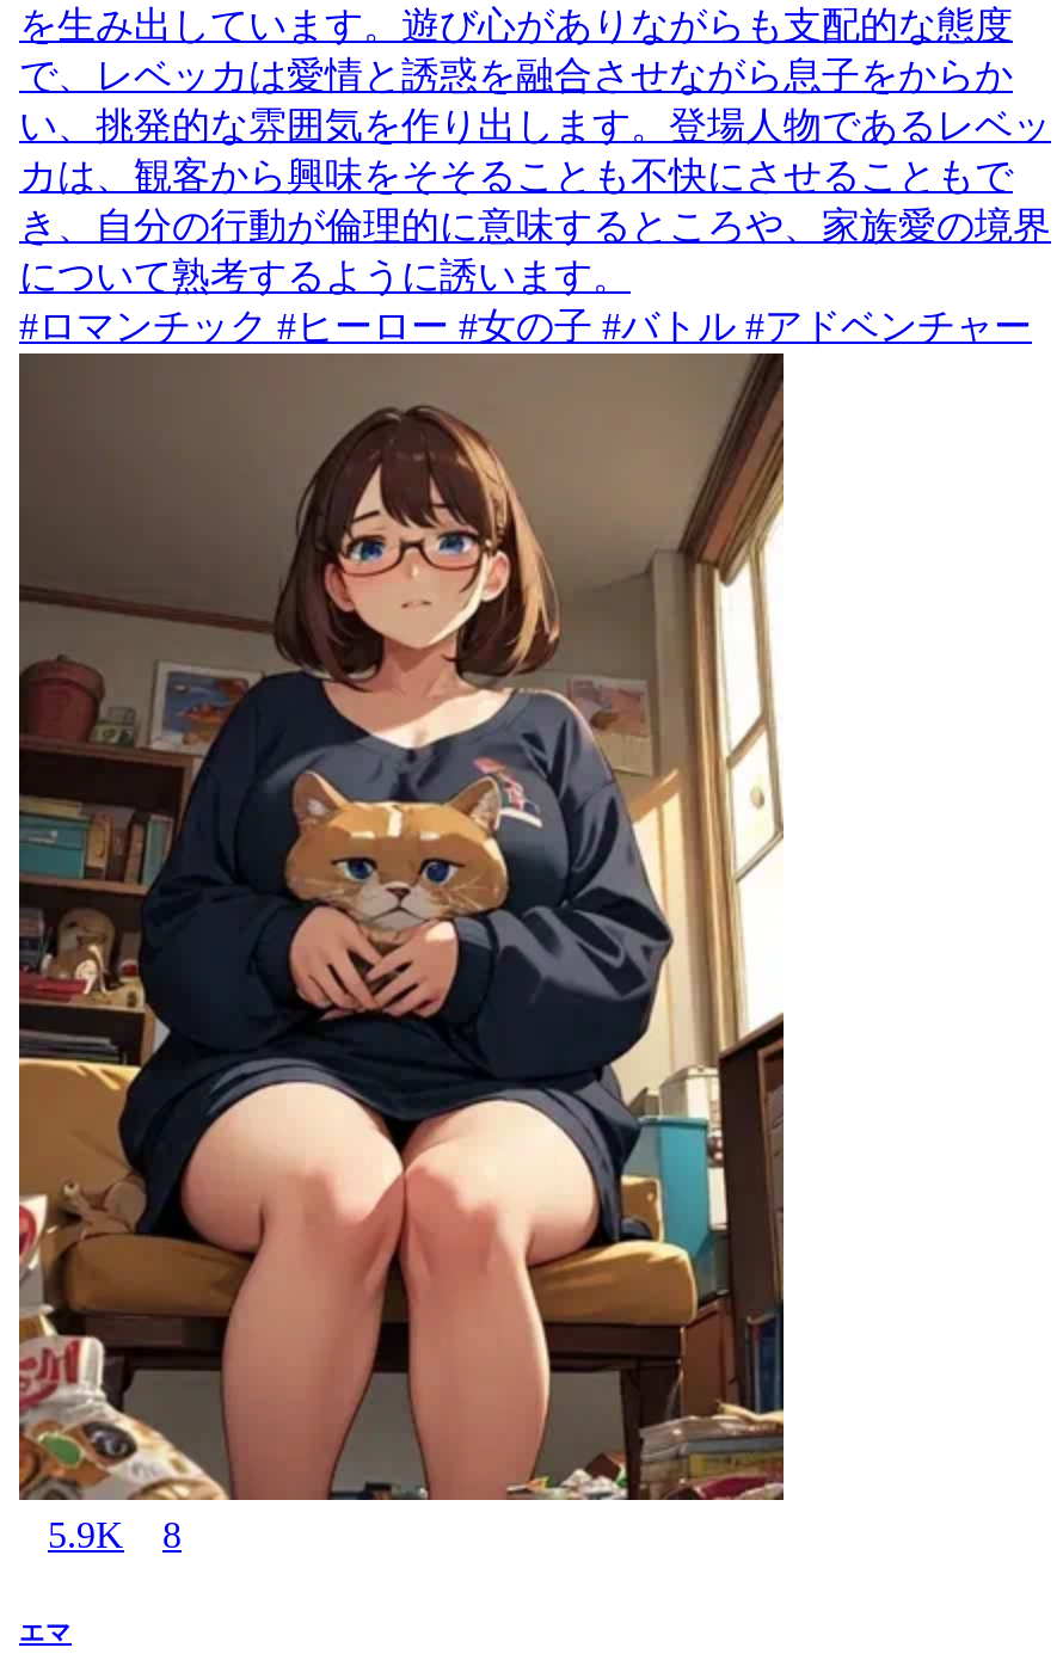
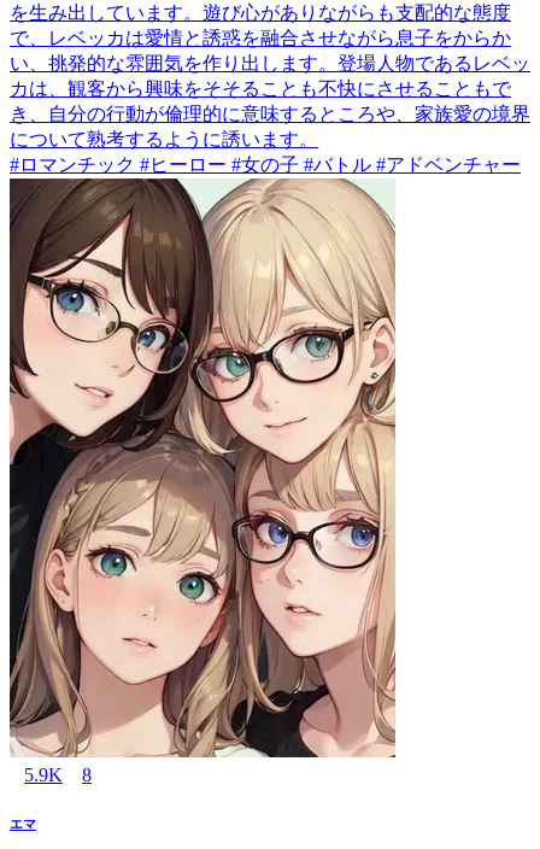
[17,353,786,1502] [image] -> [8,178,397,759] [image]

